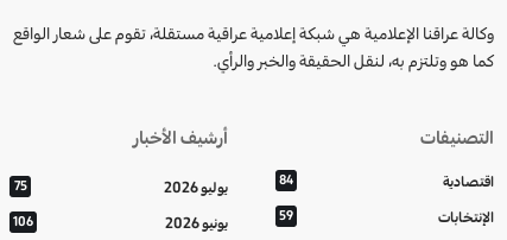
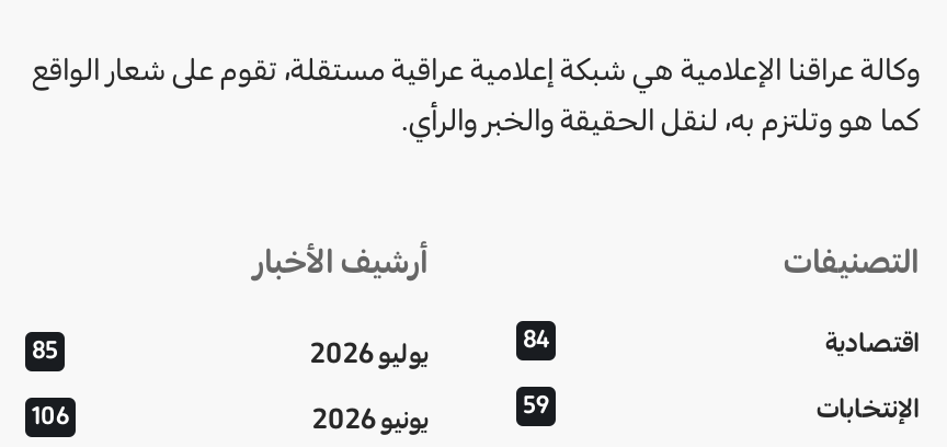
[14,179,27,194] 75 -> [32,337,58,365] 85

